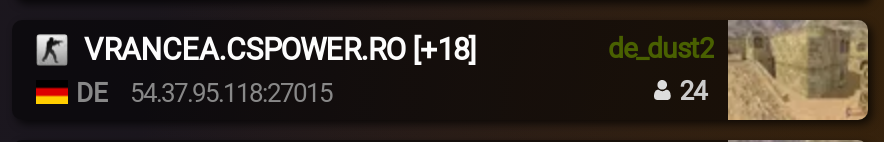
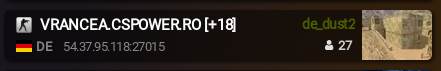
[674,76,706,106] 24 -> [335,38,351,53] 27

